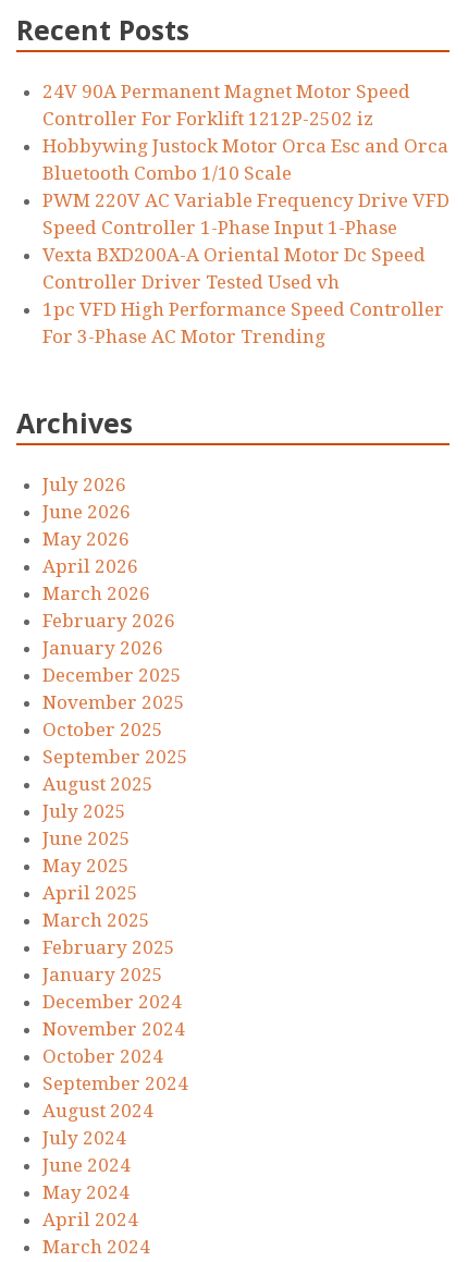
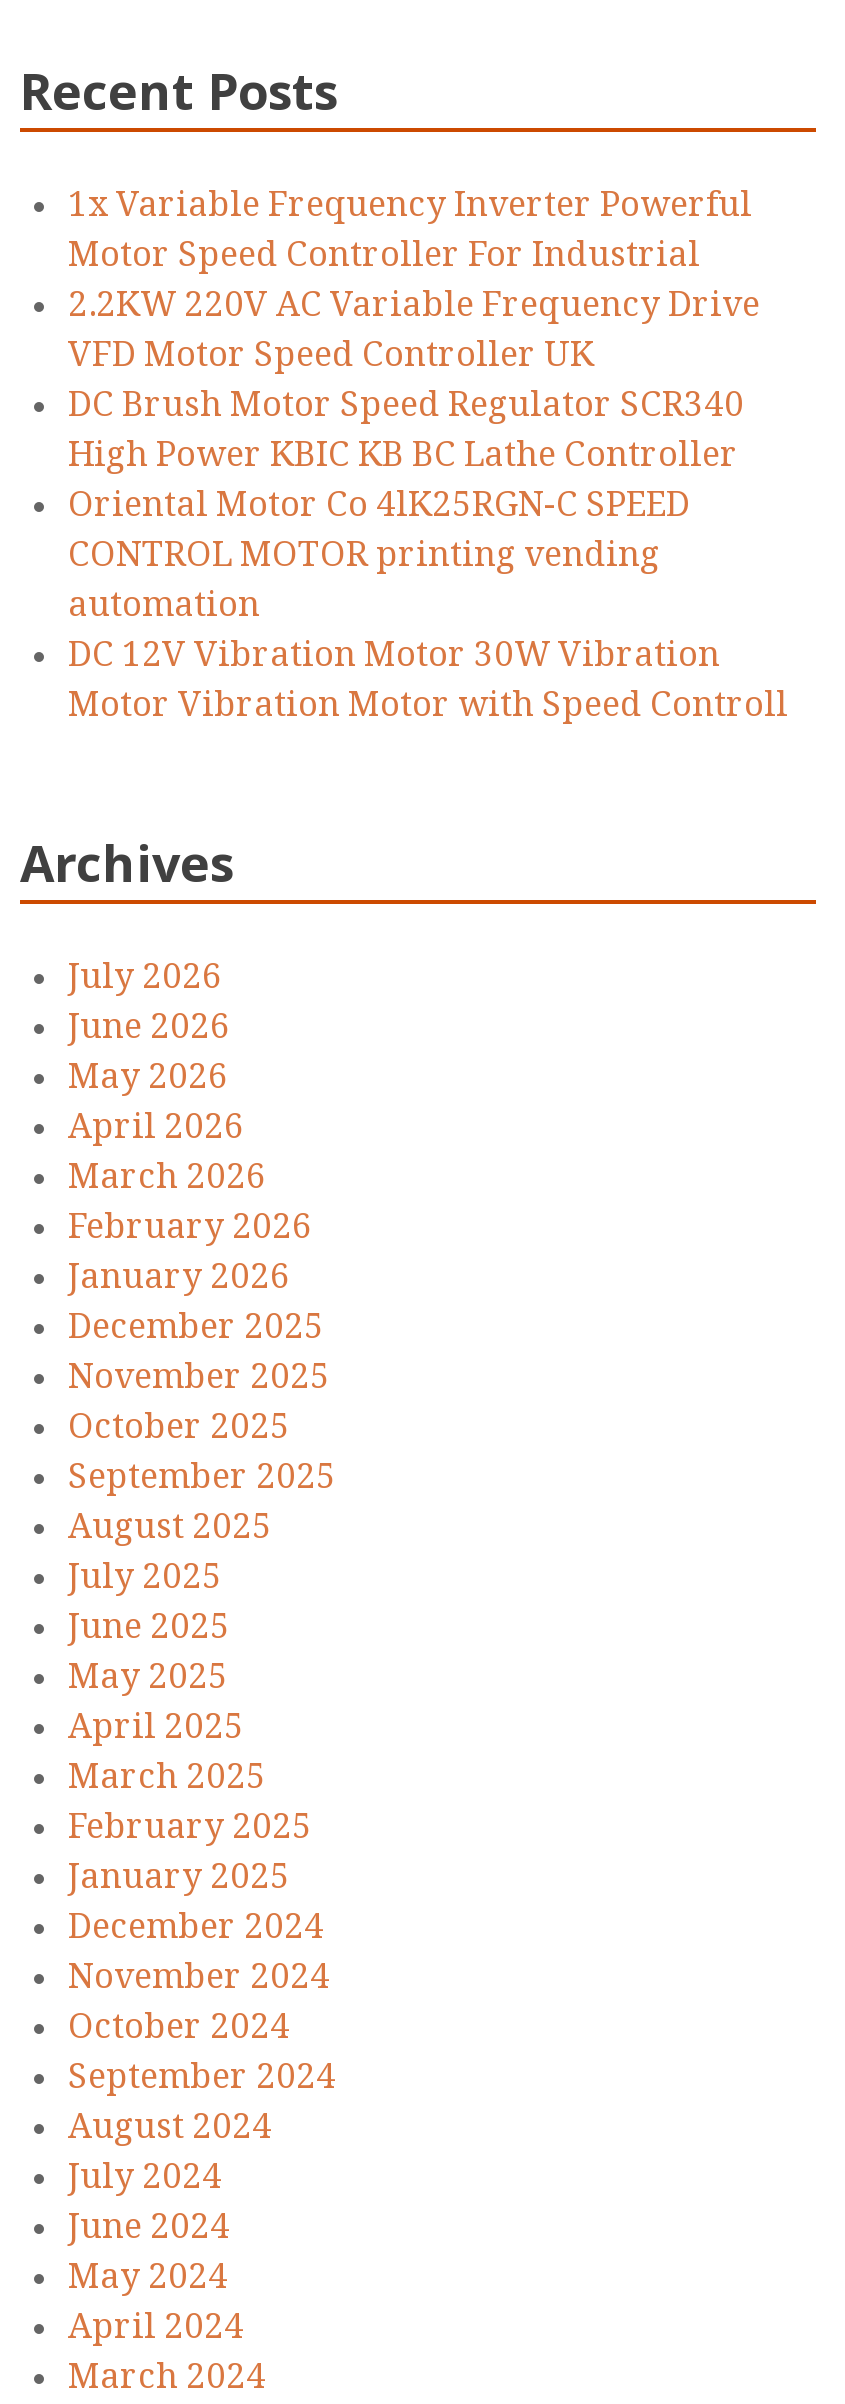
[42,81,449,348] 24V 90A Permanent Magnet Motor Speed | Controller For Forklift 1212P-2502 iz | Hobbywing Justock Motor Orca Esc and Orca | Bluetooth Combo 1/10 Scale | PWM 220V AC Variable Frequency Drive VFD | Speed Controller 1-Phase Input 1-Phase | Vexta BXD200A-A Oriental Motor Dc Speed | Controller Driver Tested Used vh | 1pc VFD High Performance Speed Controller | For 3-Phase AC Motor Trending -> [68,184,788,724] 1x Variable Frequency Inverter Powerful | Motor Speed Controller For Industrial | 2.2KW 220V AC Variable Frequency Drive | VFD Motor Speed Controller UK | DC Brush Motor Speed Regulator SCR340 | High Power KBIC KB BC Lathe Controller | Oriental Motor Co 4lK25RGN-C SPEED | CONTROL MOTOR printing vending | automation | DC 12V Vibration Motor 30W Vibration | Motor Vibration Motor with Speed Controll

